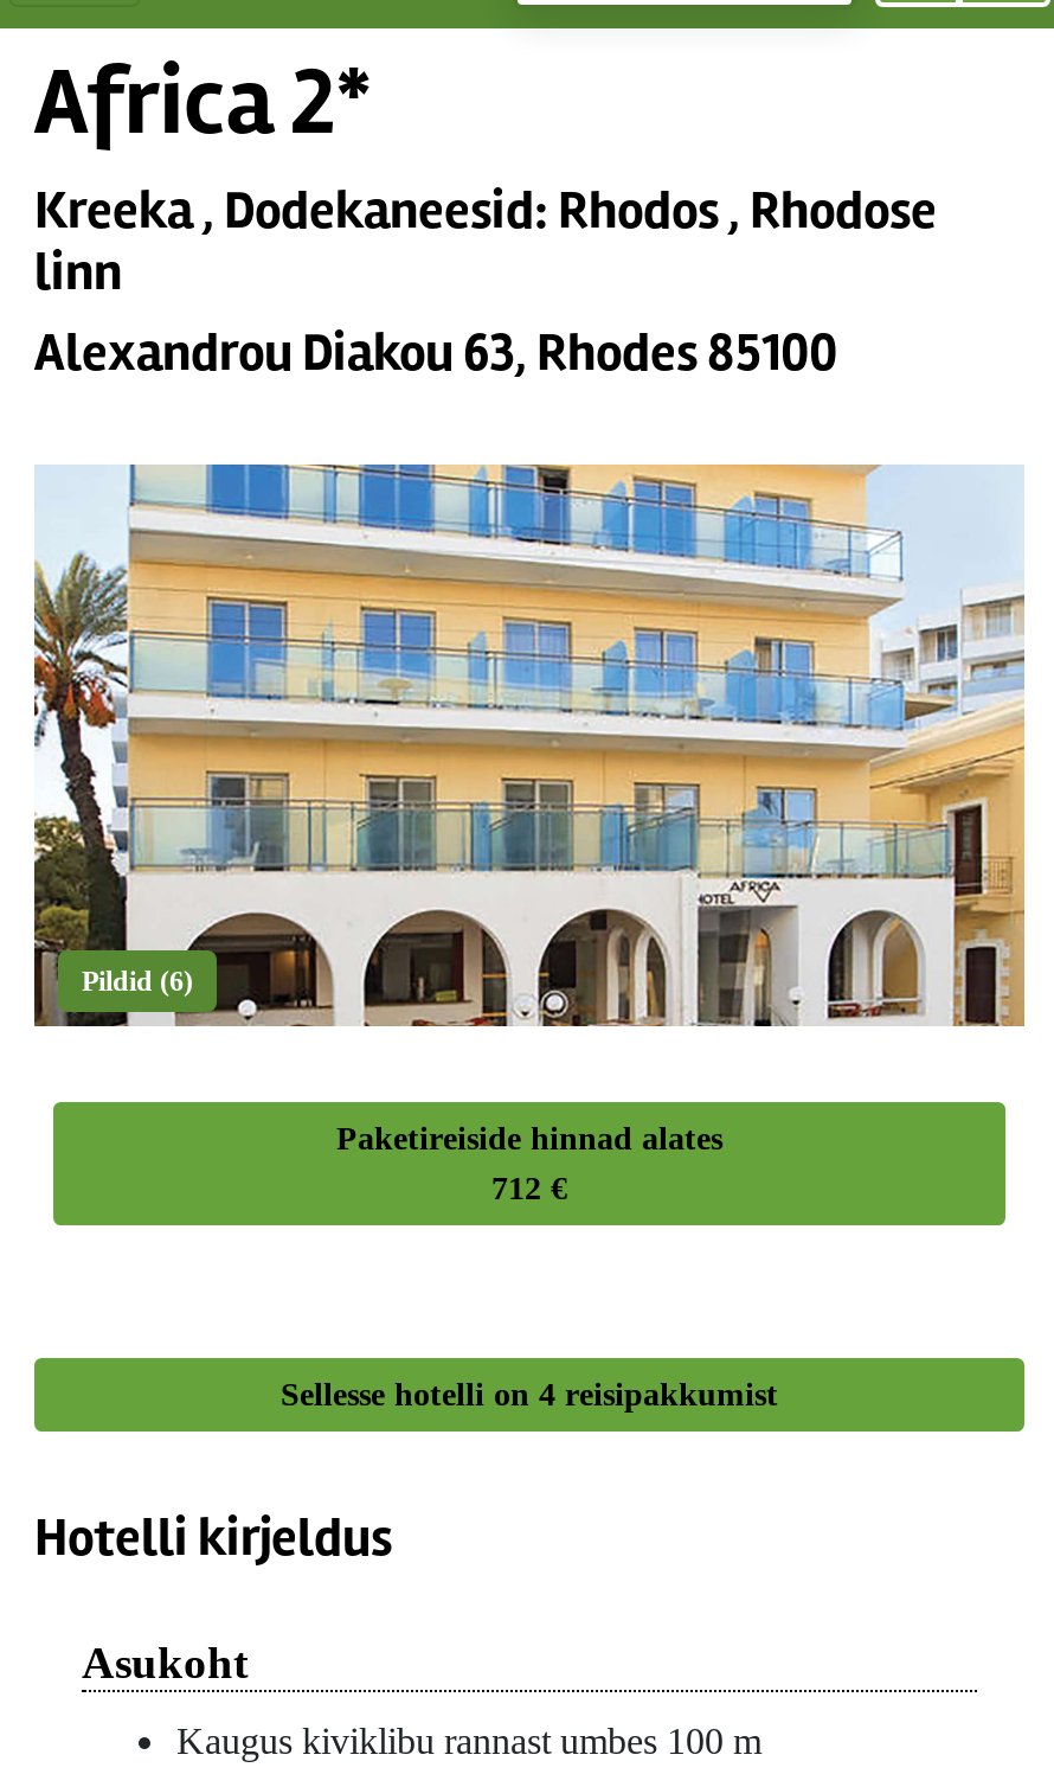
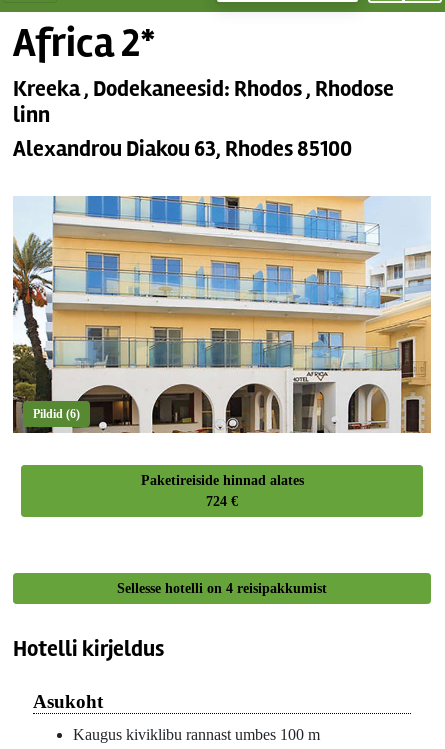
[491,1172,567,1207] 712 € -> [206,494,238,509] 724 €

